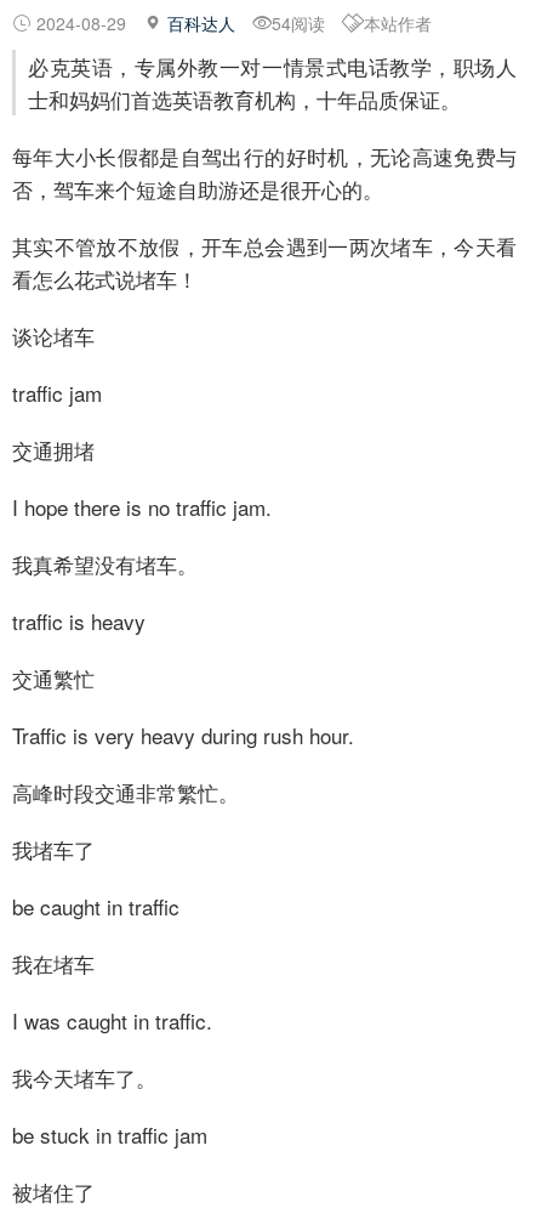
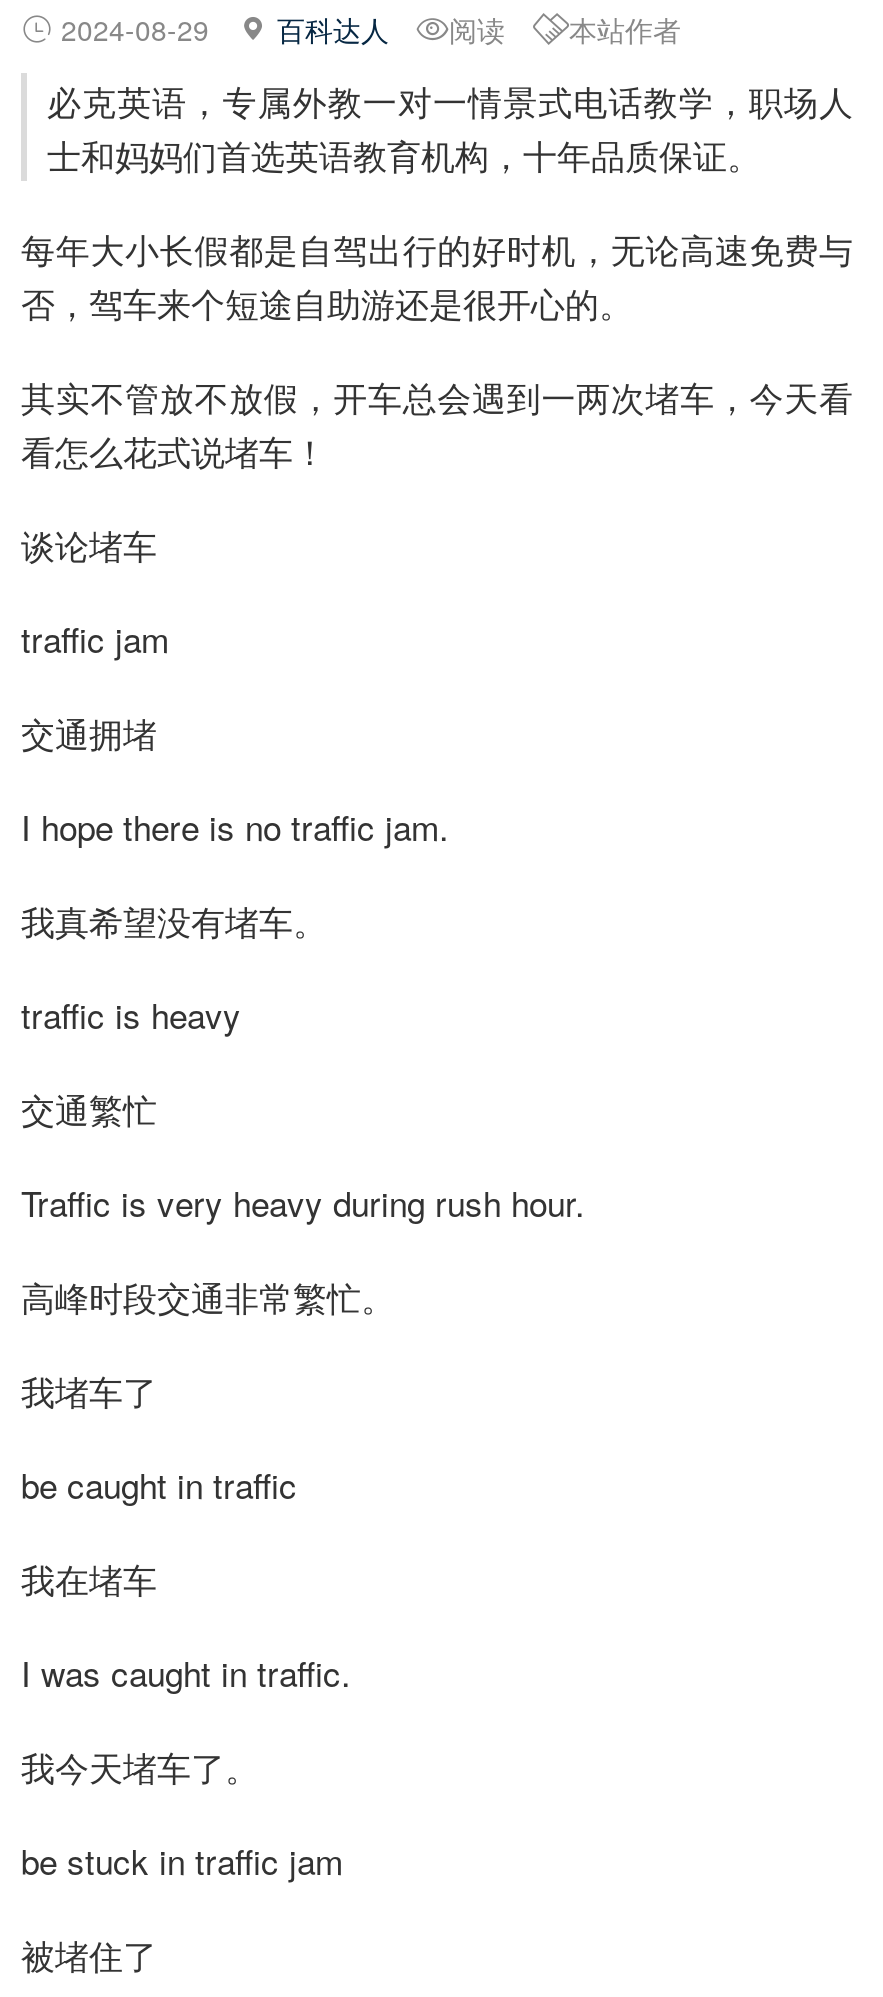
[272,11,325,35] 54阅读 -> [449,9,505,49] 阅读

